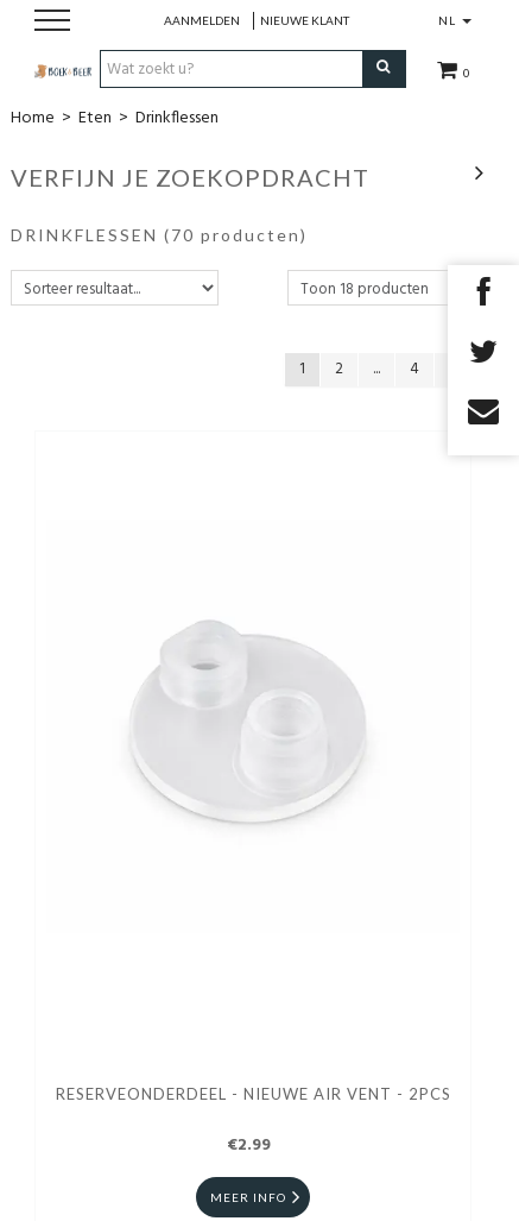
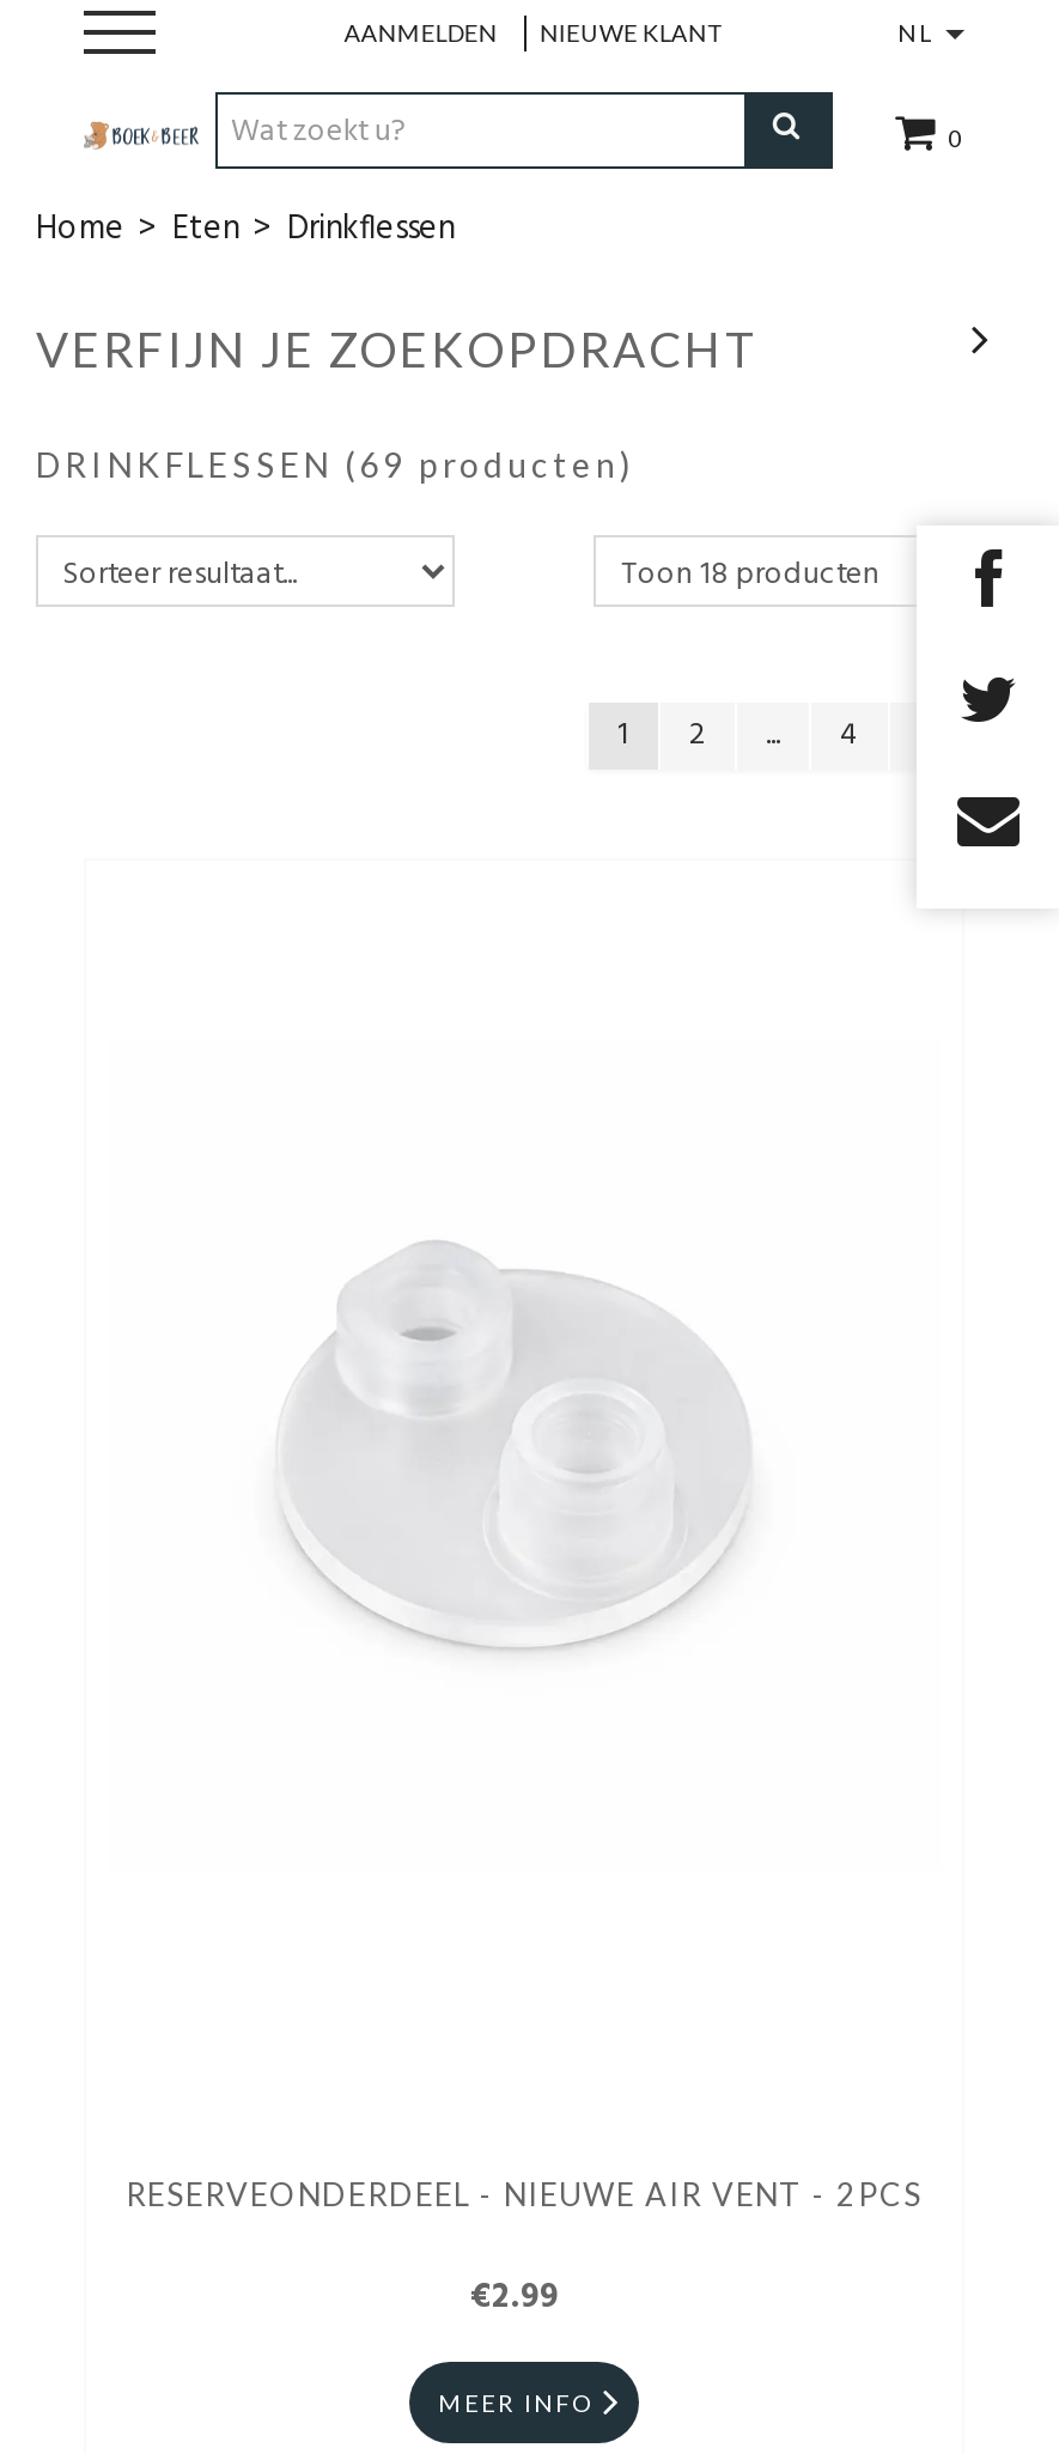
[11,225,308,245] DRINKFLESSEN (70 producten) -> [36,444,634,485] DRINKFLESSEN (69 producten)

